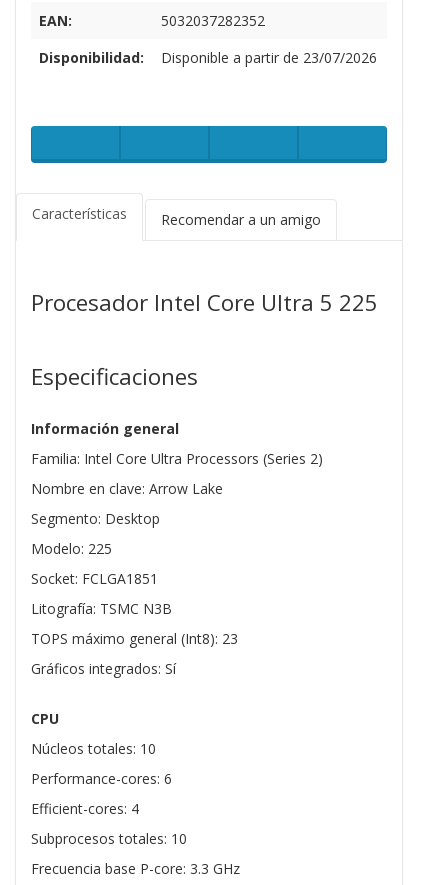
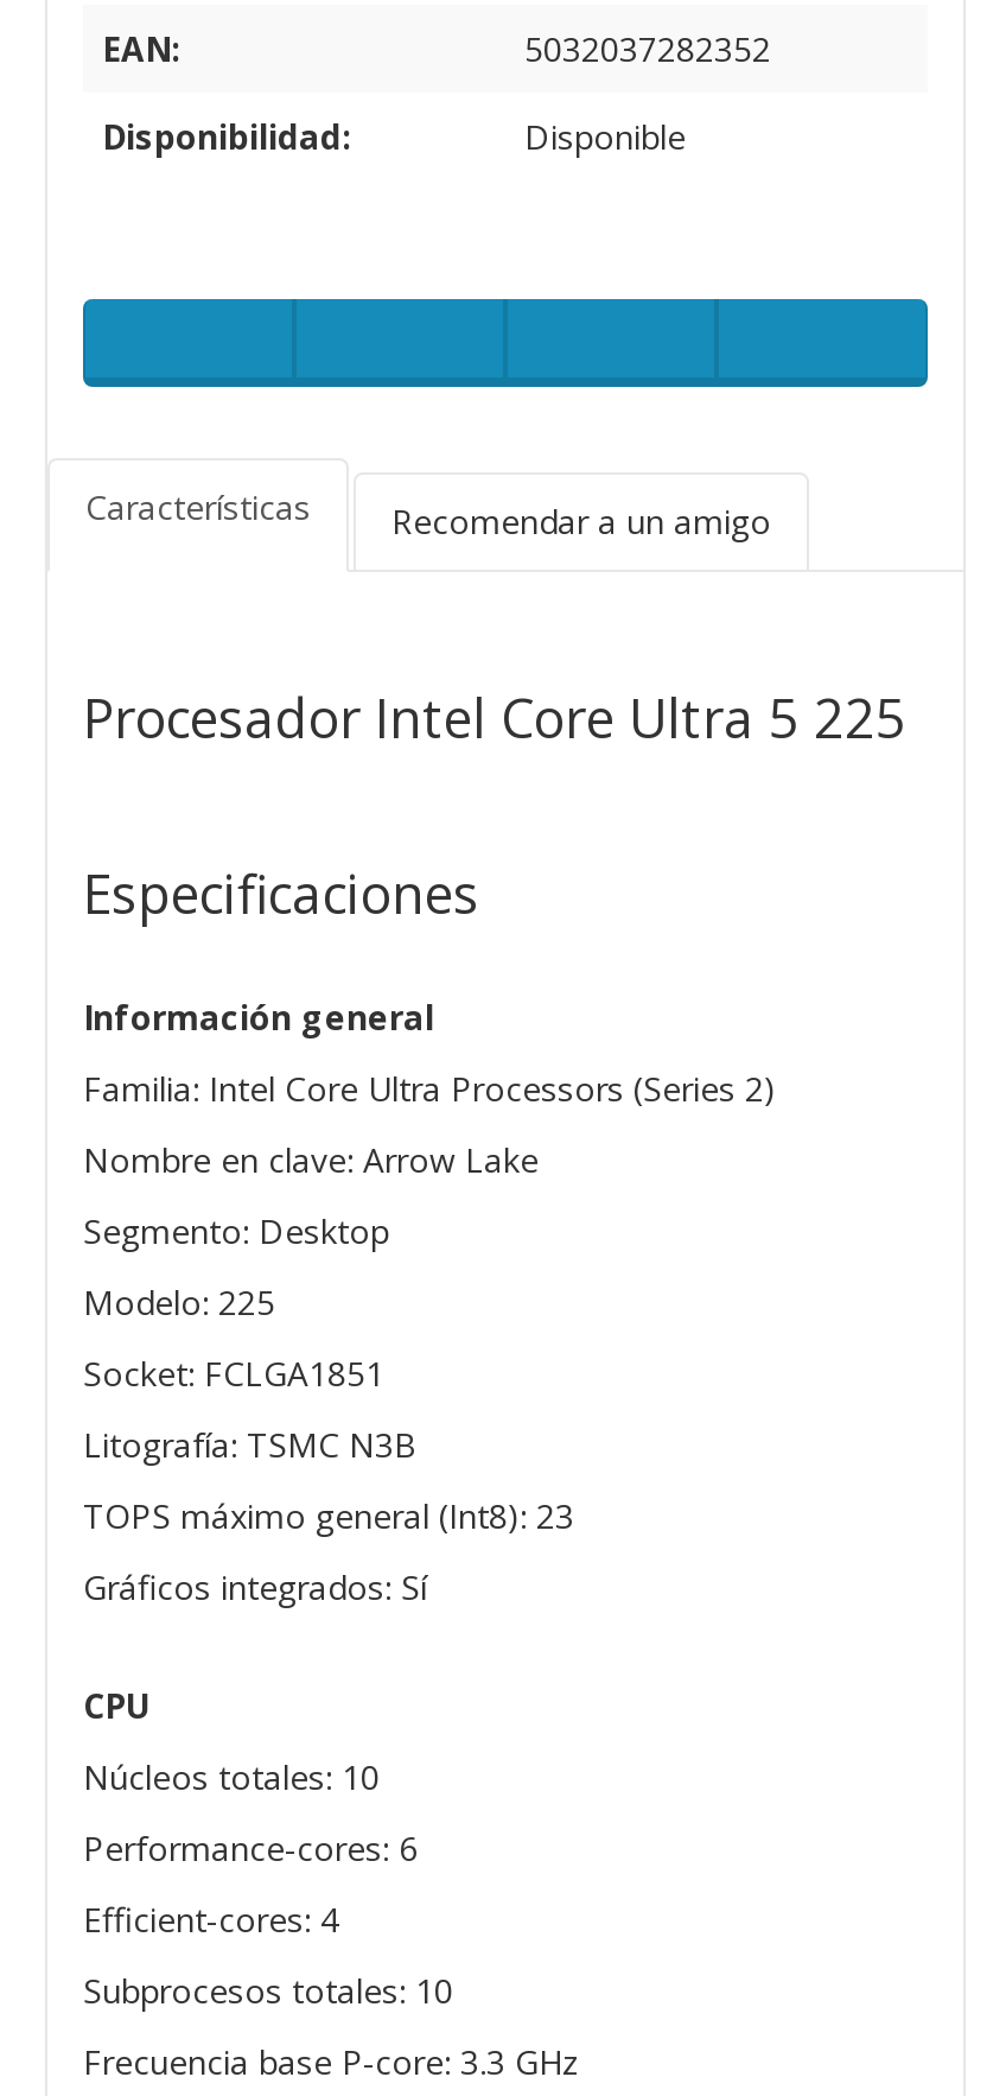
[161,48,377,67] Disponible a partir de 23/07/2026 -> [524,113,686,158] Disponible

